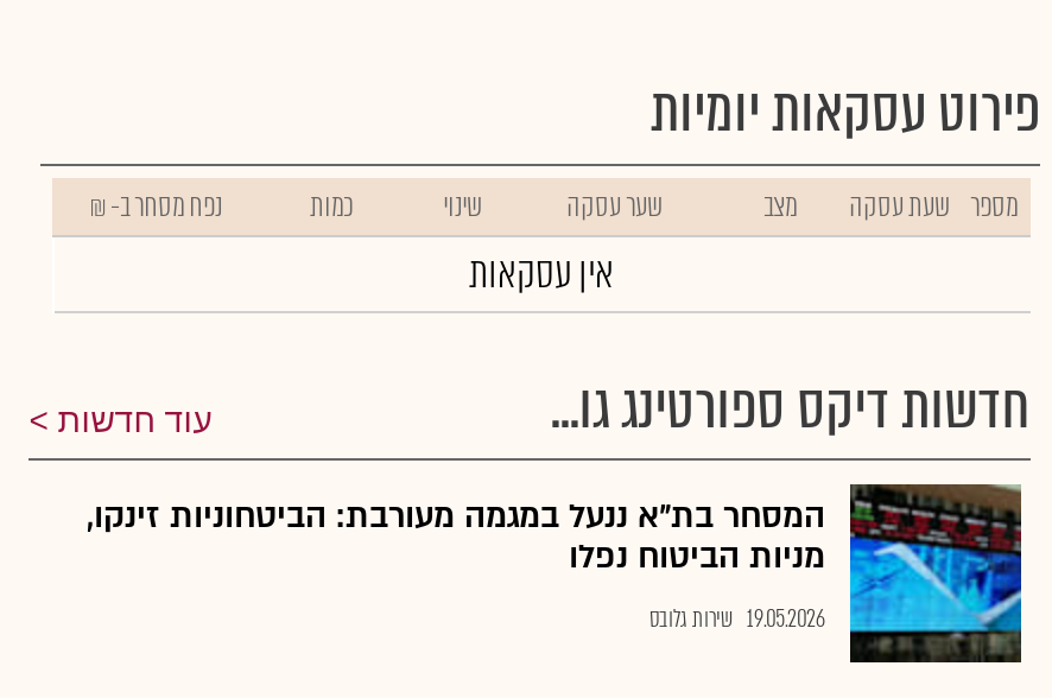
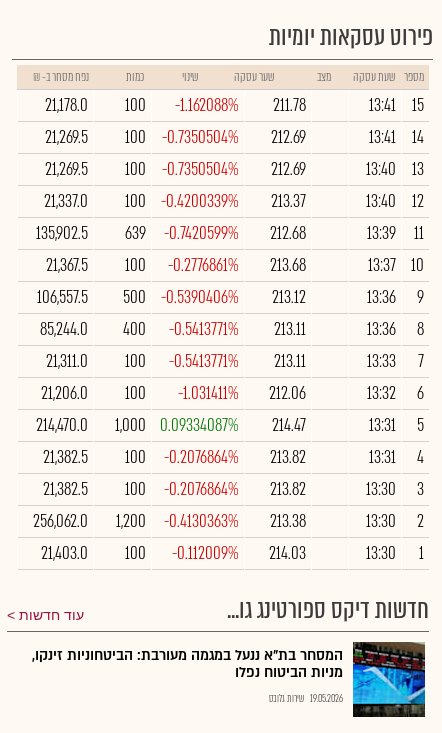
[469,245,614,304] אין עסקאות -> [33,93,424,566] 15 | 13:41 | 211.78 | -1.162088% | 100 | 21,178.0 | 14 | 13:41 | 212.69 | -0.7350504% | 100 | 21,269.5 | 13 | 13:40 | 212.69 | -0.7350504% | 100 | 21,269.5 | 12 | 13:40 | 213.37 | -0.4200339% | 100 | 21,337.0 | 11 | 13:39 | 212.68 | -0.7420599% | 639 | 135,902.5 | 10 | 13:37 | 213.68 | -0.2776861% | 100 | 21,367.5 | 9 | 13:36 | 213.12 | -0.5390406% | 500 | 106,557.5 | 8 | 13:36 | 213.11 | -0.5413771% | 400 | 85,244.0 | 7 | 13:33 | 213.11 | -0.5413771% | 100 | 21,311.0 | 6 | 13:32 | 212.06 | -1.031411% | 100 | 21,206.0 | 5 | 13:31 | 214.47 | 0.09334087% | 1,000 | 214,470.0 | 4 | 13:31 | 213.82 | -0.2076864% | 100 | 21,382.5 | 3 | 13:30 | 213.82 | -0.2076864% | 100 | 21,382.5 | 2 | 13:30 | 213.38 | -0.4130363% | 1,200 | 256,062.0 | 1 | 13:30 | 214.03 | -0.112009% | 100 | 21,403.0

